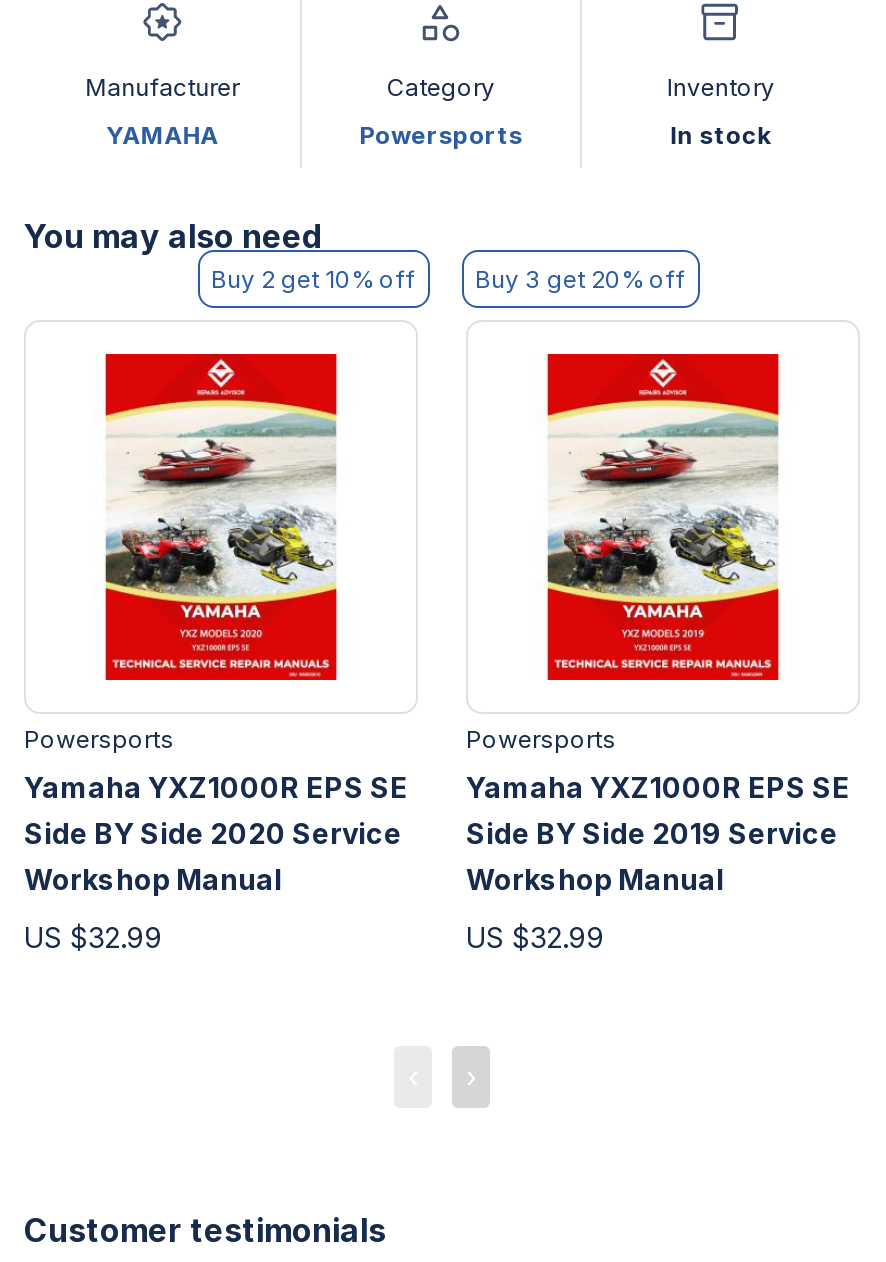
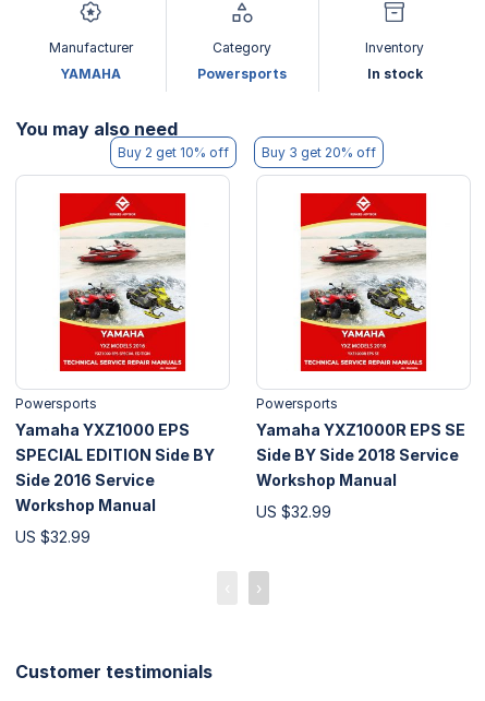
[24,769,408,849] Yamaha YXZ1000R EPS SE | Side BY Side 2020 Service -> [15,420,215,489] Yamaha YXZ1000 EPS | SPECIAL EDITION Side BY | Side 2016 Service
[466,815,838,849] Side BY Side 2019 Service -> [256,445,459,464] Side BY Side 2018 Service
moved [24,861,282,953] -> [15,495,156,546]: Workshop Manual | US $32.99

